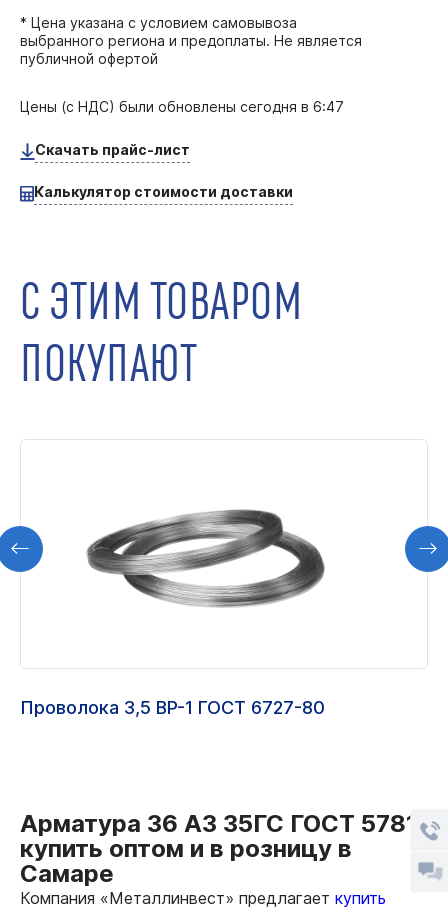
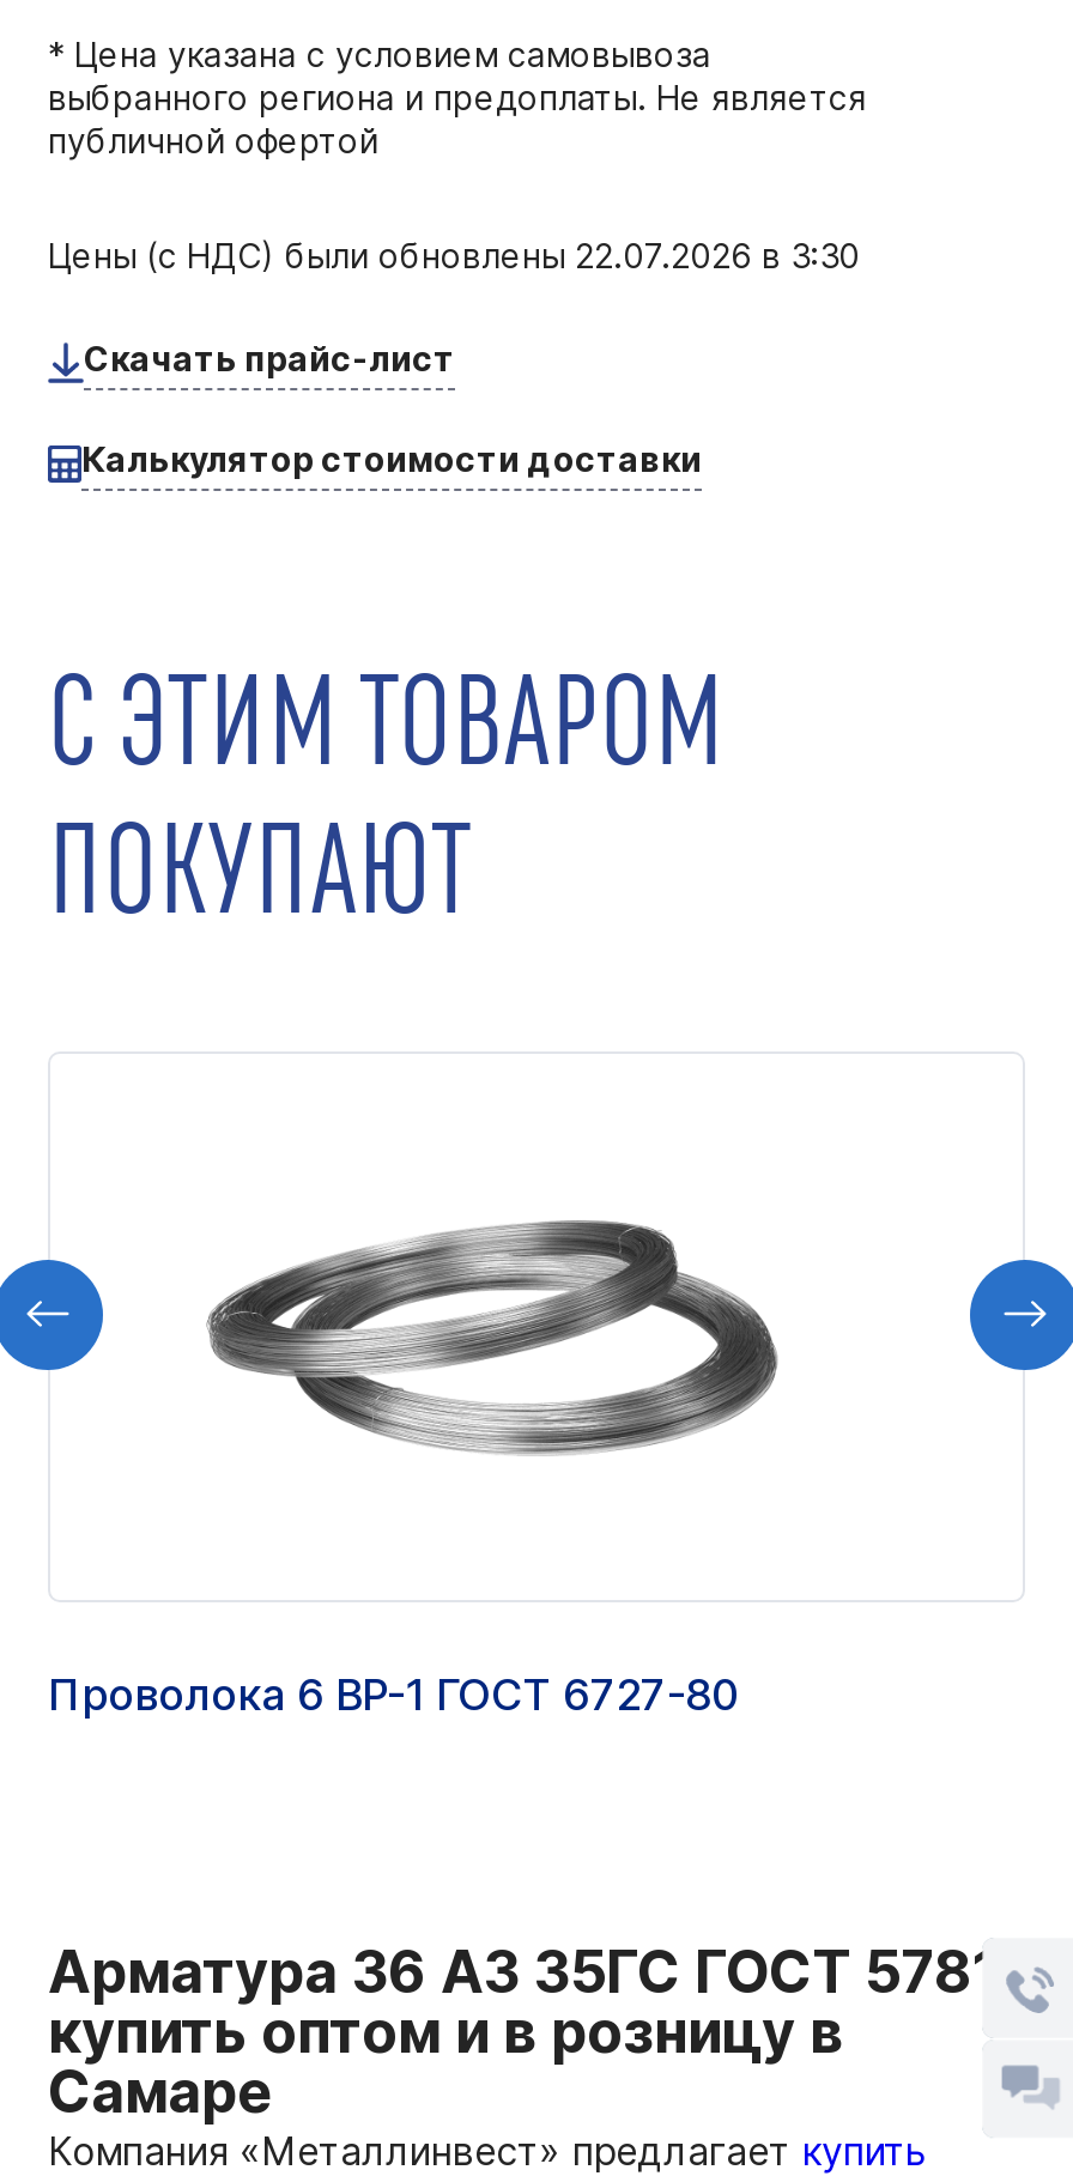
[20,97,344,114] Цены (с НДС) были обновлены сегодня в 6:47 -> [48,234,860,274] Цены (с НДС) были обновлены 22.07.2026 в 3:30
[20,697,325,718] Проволока 3,5 ВР-1 ГОСТ 6727-80 -> [48,1669,740,1719] Проволока 6 ВР-1 ГОСТ 6727-80

